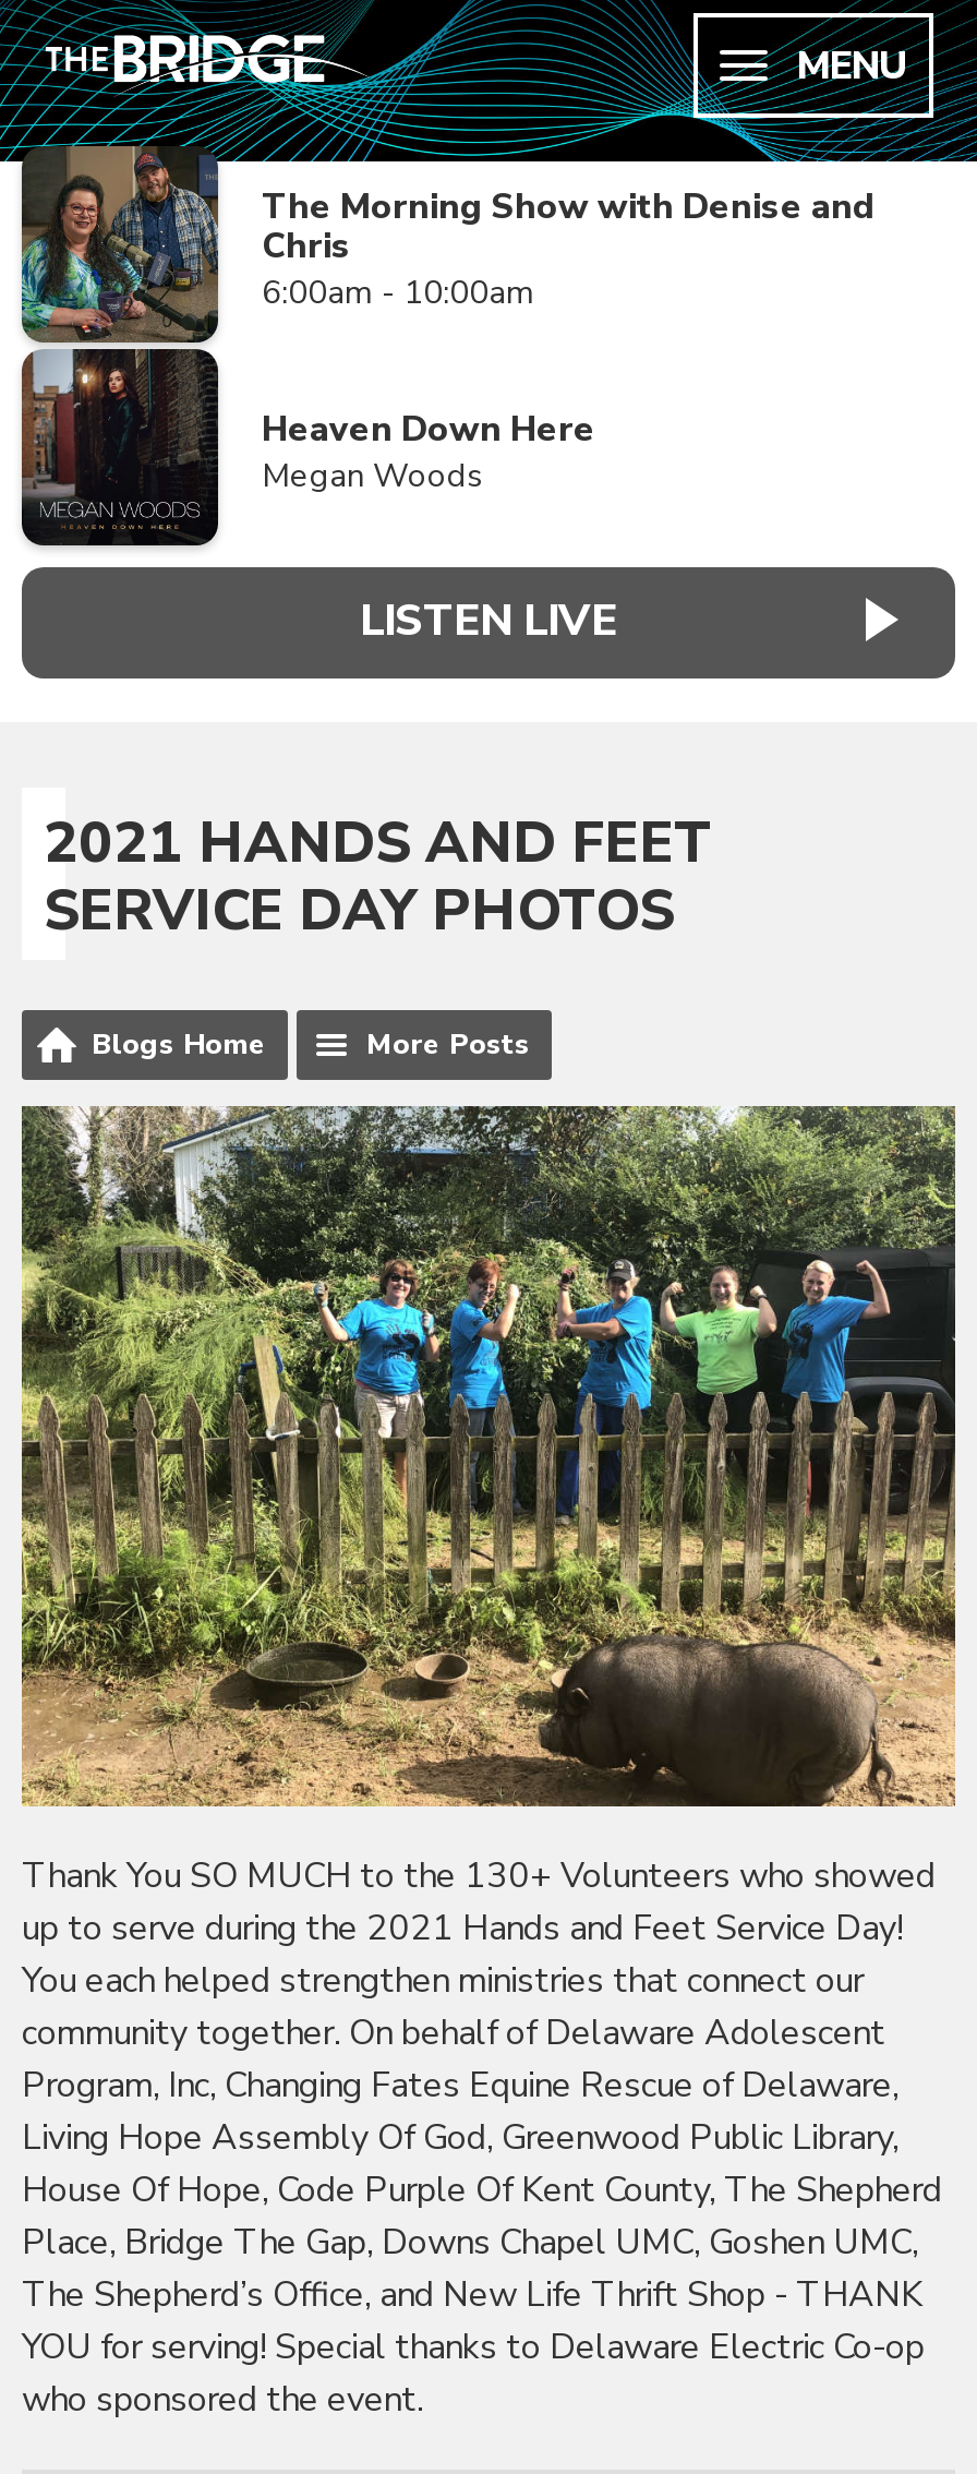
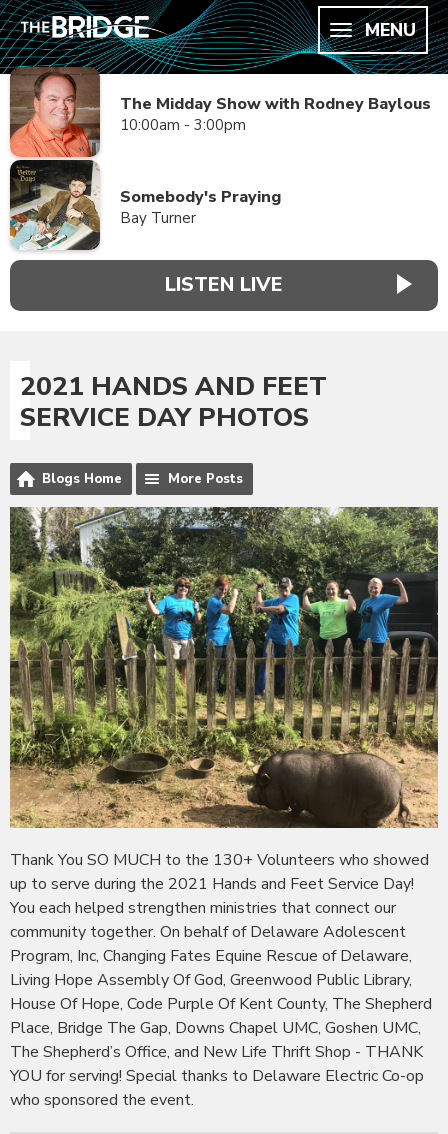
[20,148,875,548] [image] | The Morning Show with Denise and | Chris | 6:00am - 10:00am -> [9,67,431,250] [image] | The Midday Show with Rodney Baylous | 10:00am - 3:00pm
[262,406,595,497] Heaven Down Here | Megan Woods -> [120,186,281,228] Somebody's Praying | Bay Turner

